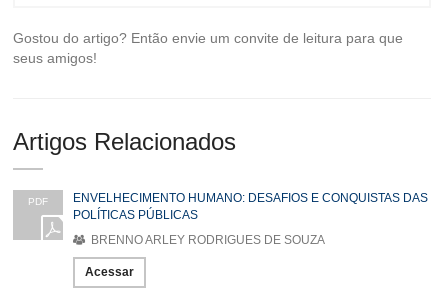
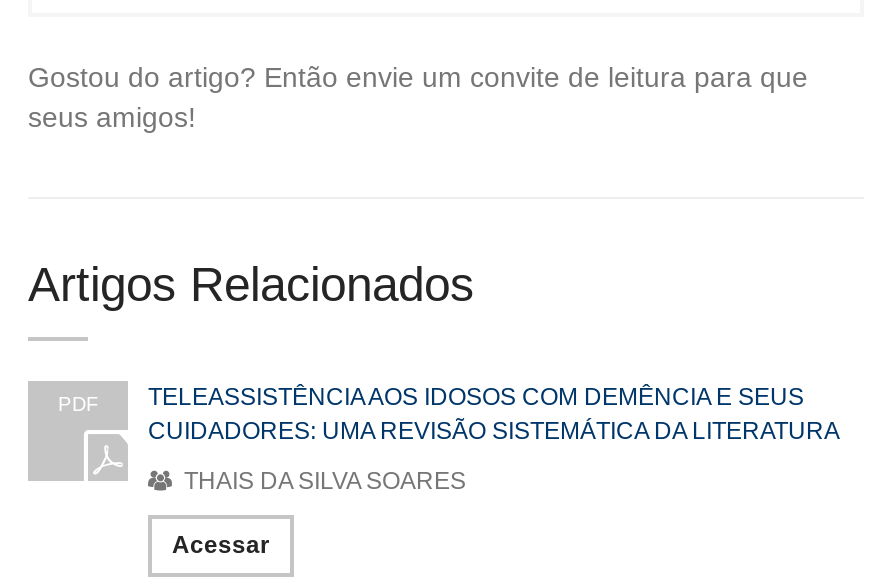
[73,191,428,222] ENVELHECIMENTO HUMANO: DESAFIOS E CONQUISTAS DAS | POLÍTICAS PÚBLICAS -> [148,383,840,445] TELEASSISTÊNCIA AOS IDOSOS COM DEMÊNCIA E SEUS | CUIDADORES: UMA REVISÃO SISTEMÁTICA DA LITERATURA
[88,233,325,247] BRENNO ARLEY RODRIGUES DE SOUZA -> [178,467,466,495] THAIS DA SILVA SOARES

